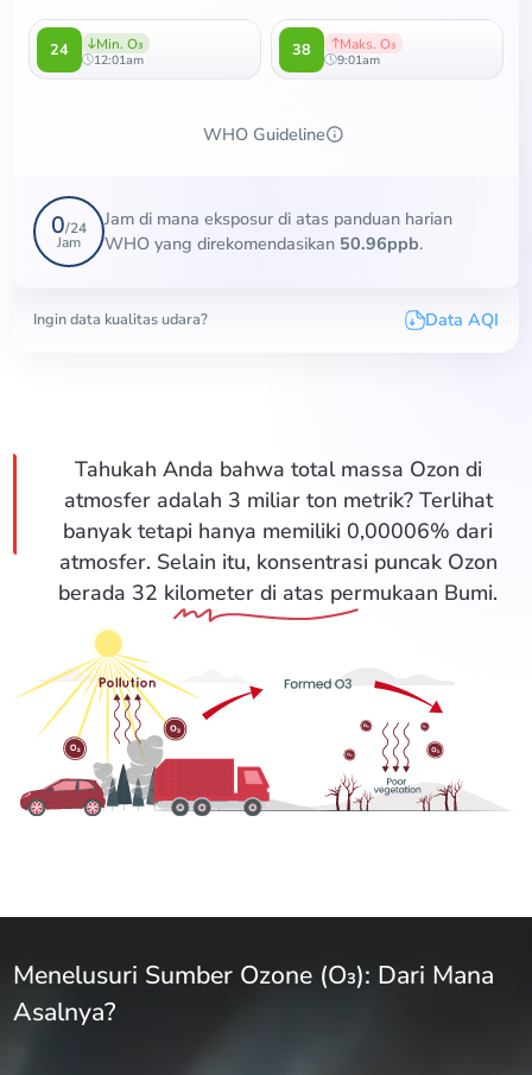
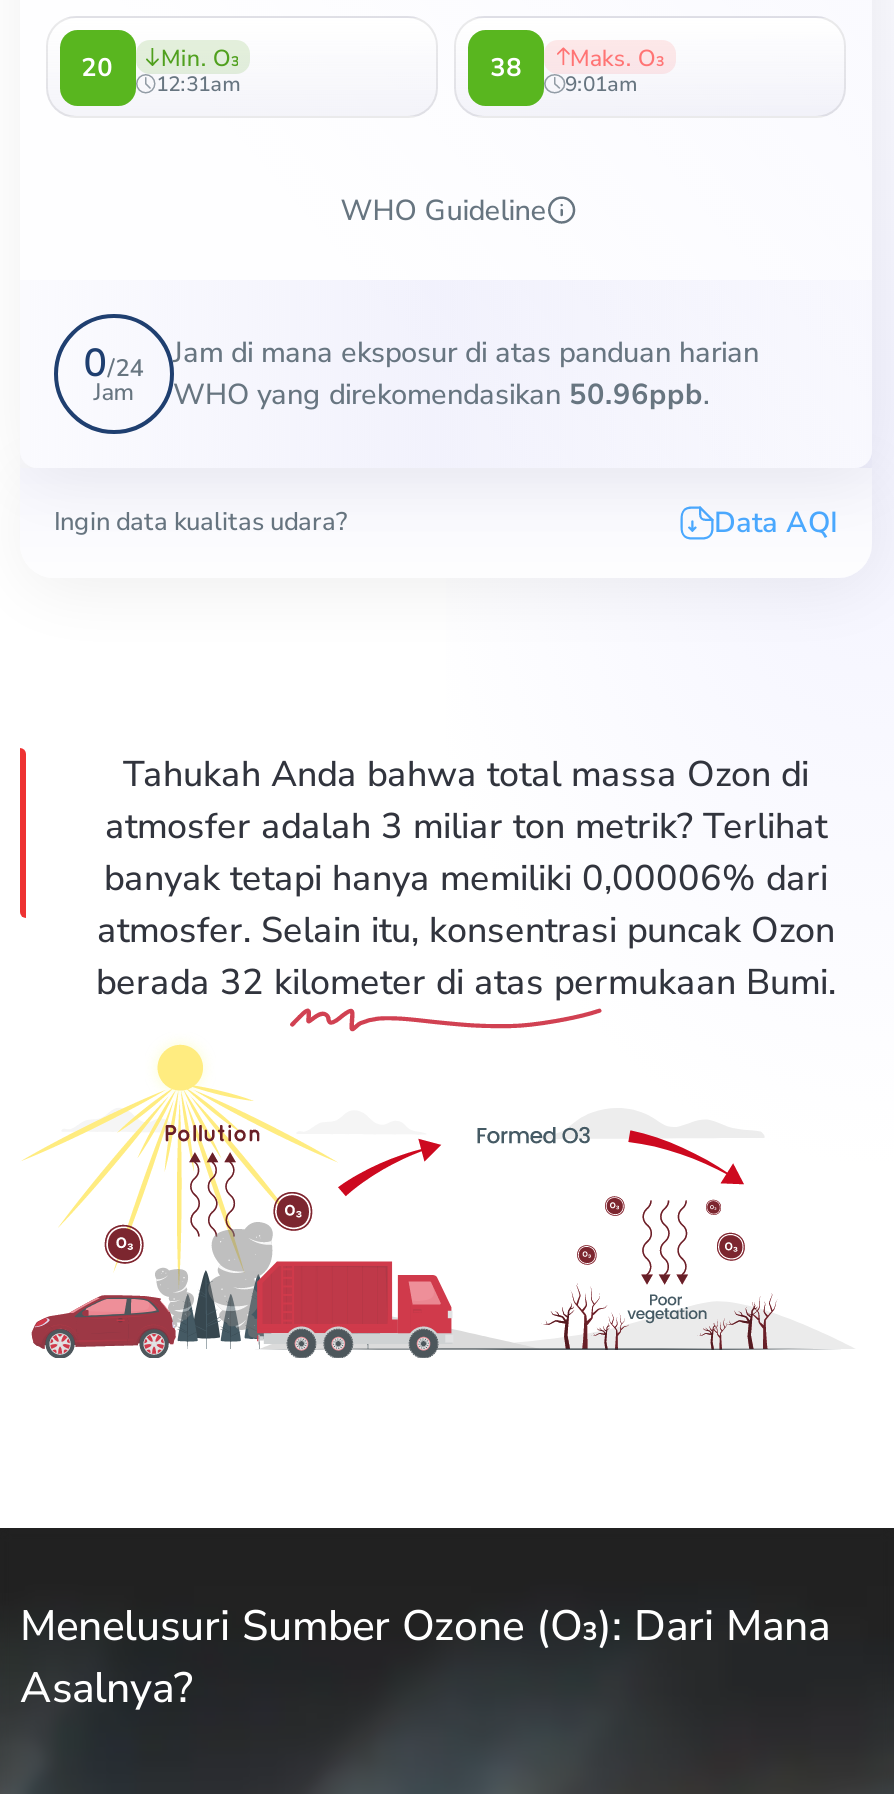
[49,34,143,59] 24 Min. O₃ -> [81,41,239,83] 20 Min. O₃
[94,51,144,69] 12:01am -> [156,69,240,99] 12:31am

